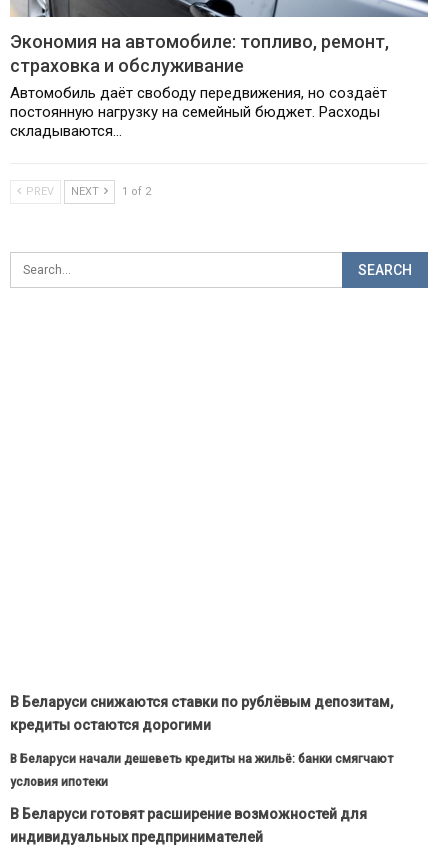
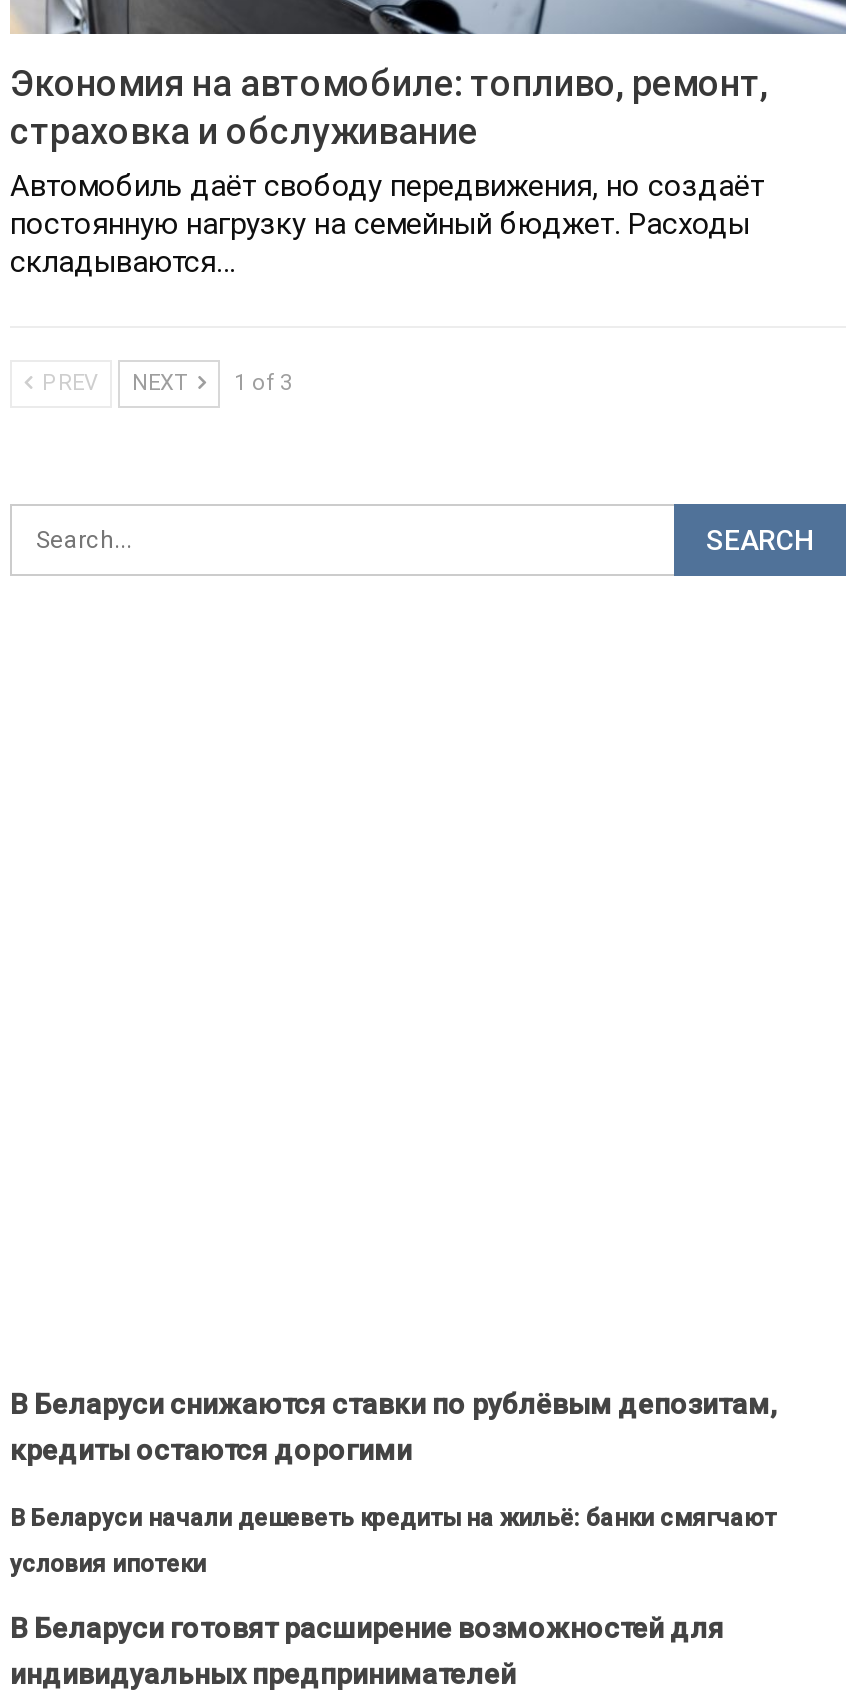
[23,185,151,198] PREV NEXT 1 of 2 -> [36,371,292,397] PREV NEXT 1 of 3

